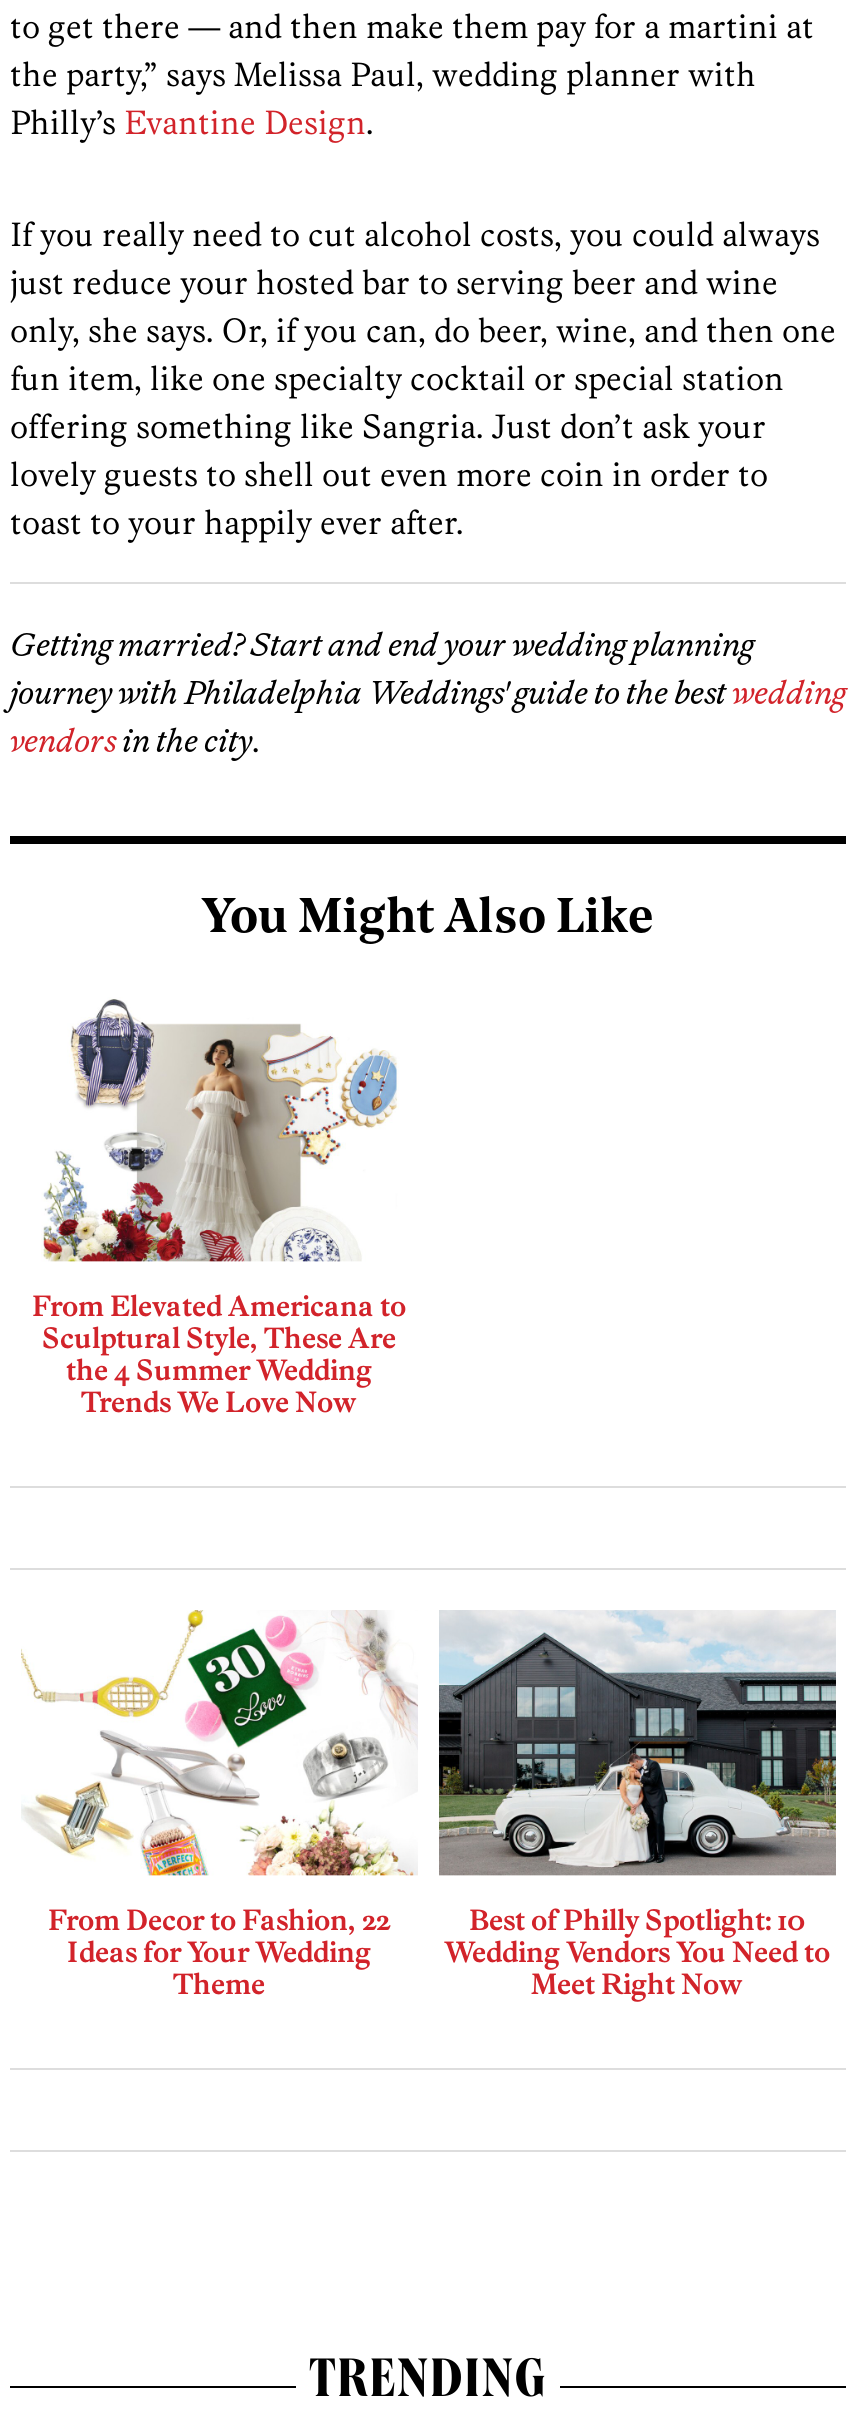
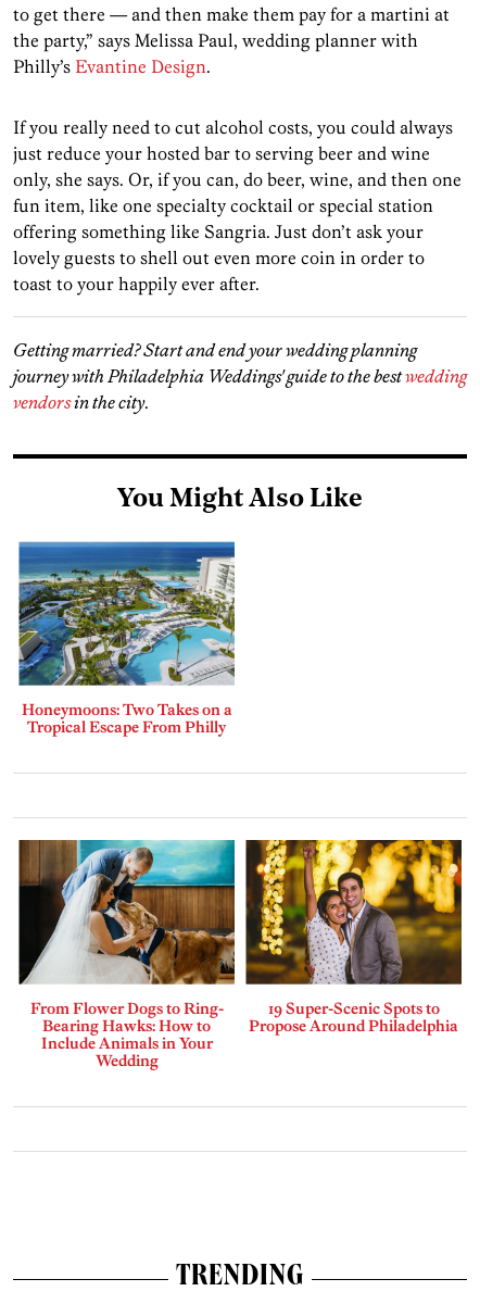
[20,998,418,1420] [image] | From Elevated Americana to | Sculptural Style, These Are | the 4 Summer Wedding | Trends We Love Now -> [17,541,236,737] [image] | Honeymoons: Two Takes on a | Tropical Escape From Philly
[20,1578,418,2001] [image] | From Decor to Fashion, 22 | Ideas for Your Wedding | Theme -> [17,839,236,1070] [image] | From Flower Dogs to Ring- | Bearing Hawks: How to | Include Animals in Your | Wedding
[438,1578,838,2001] [image] | Best of Philly Spotlight: 10 | Wedding Vendors You Need to | Meet Right Now -> [244,839,463,1035] [image] | 19 Super-Scenic Spots to | Propose Around Philadelphia

